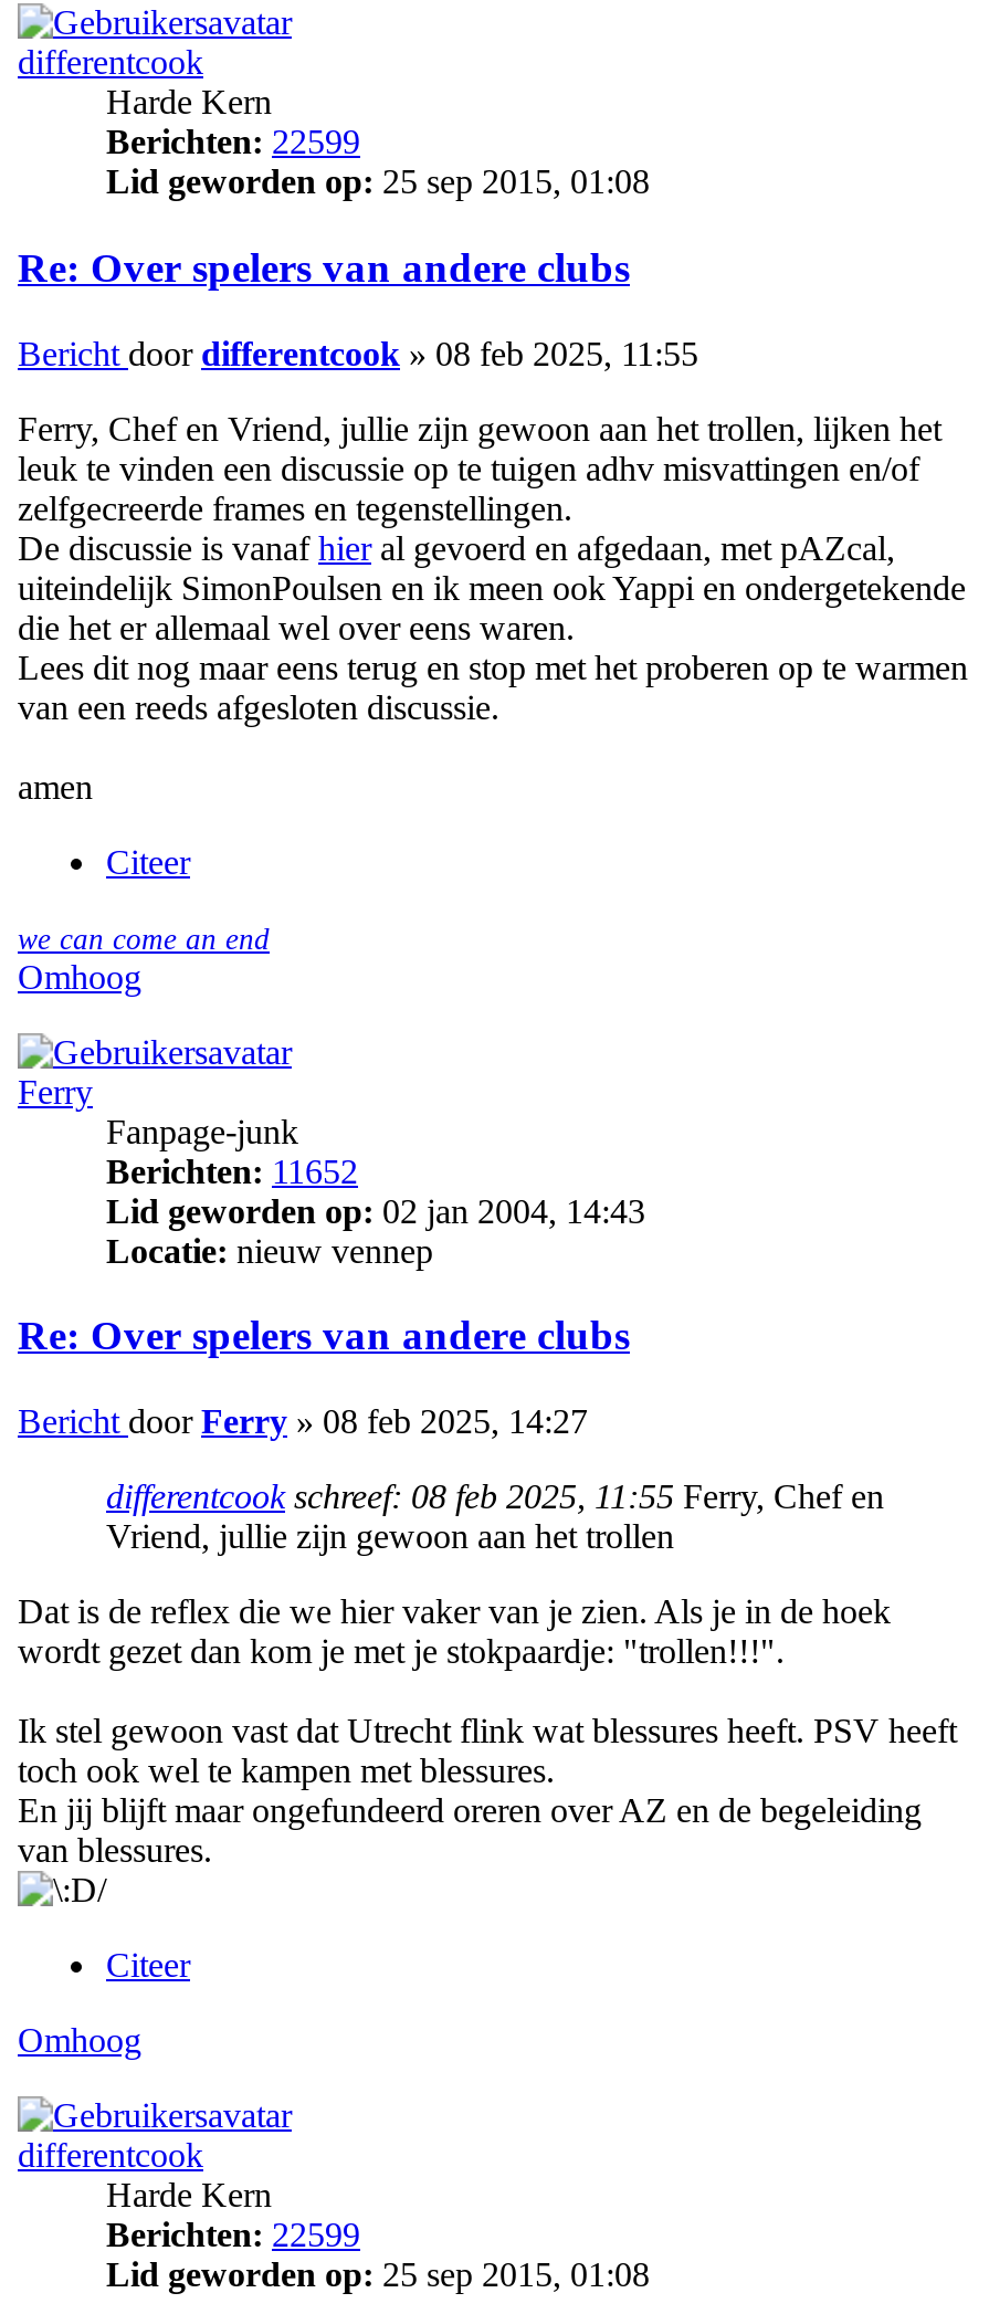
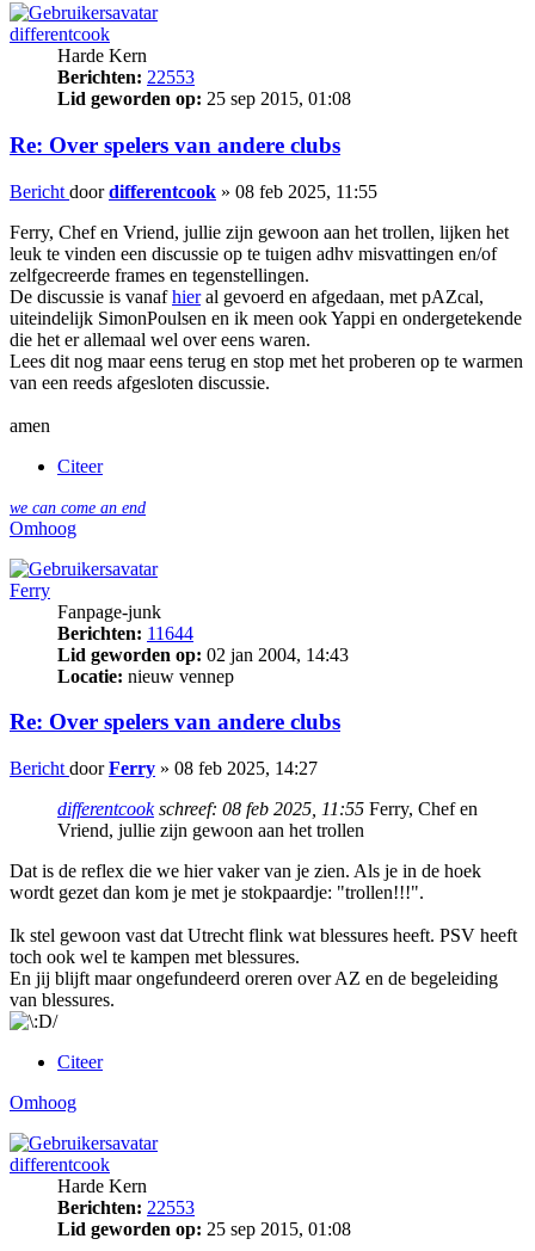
[106,123,360,161] Berichten: 22599 -> [57,67,195,87] Berichten: 22553
[106,1152,358,1190] Berichten: 11652 -> [57,623,193,643] Berichten: 11644
[106,2216,360,2254] Berichten: 22599 -> [57,1198,195,1218] Berichten: 22553

